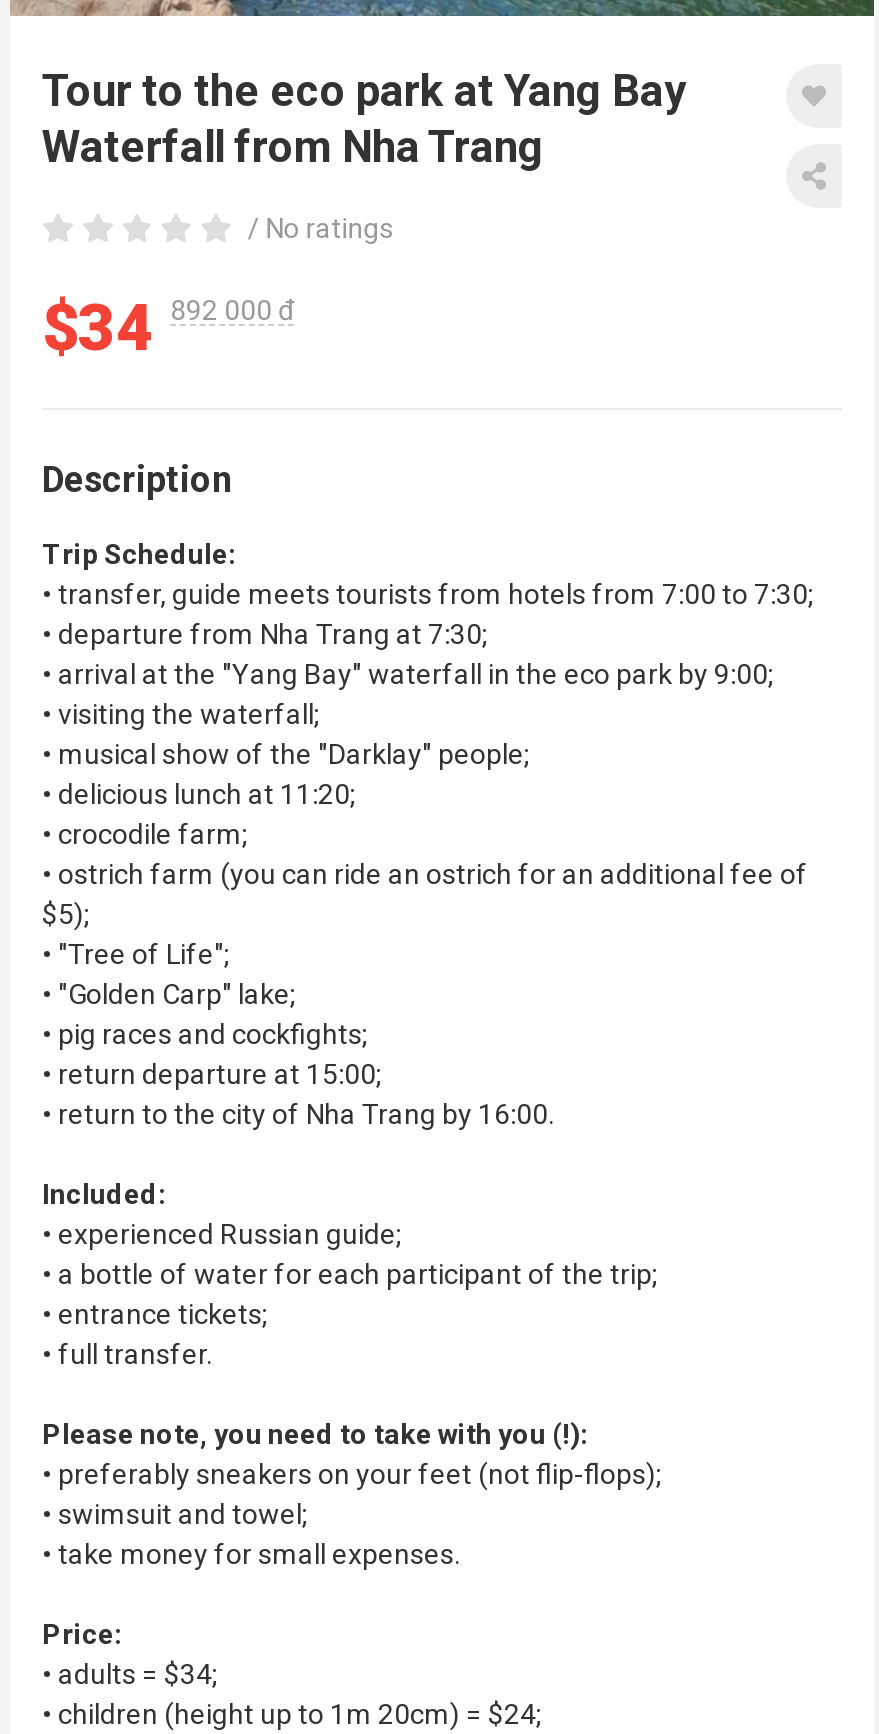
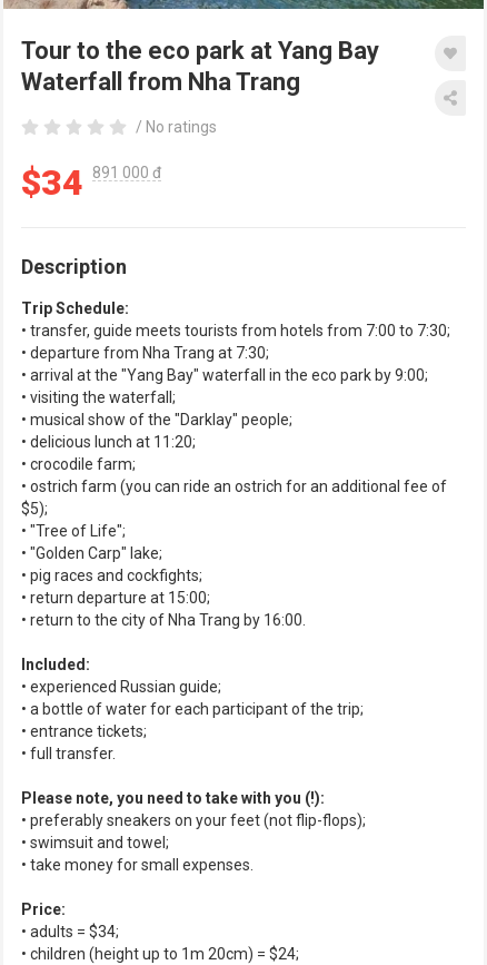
[42,290,294,366] $34 892 000 đ -> [21,161,161,204] $34 891 000 đ

